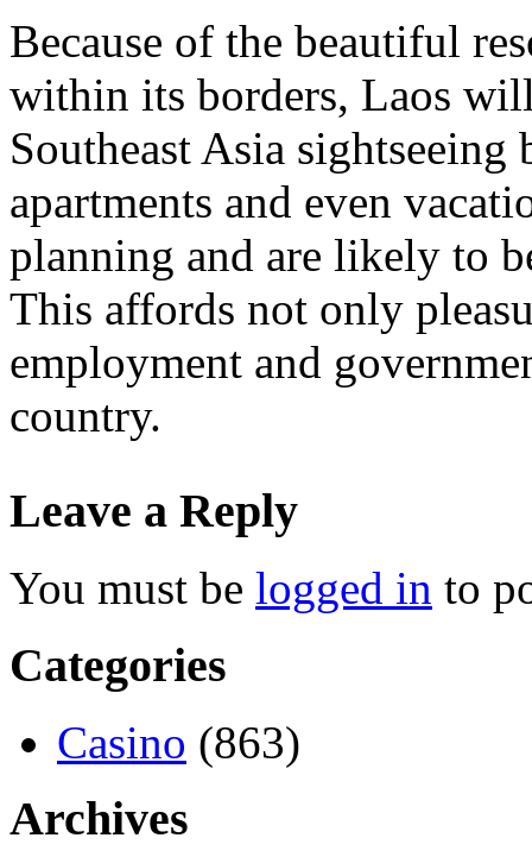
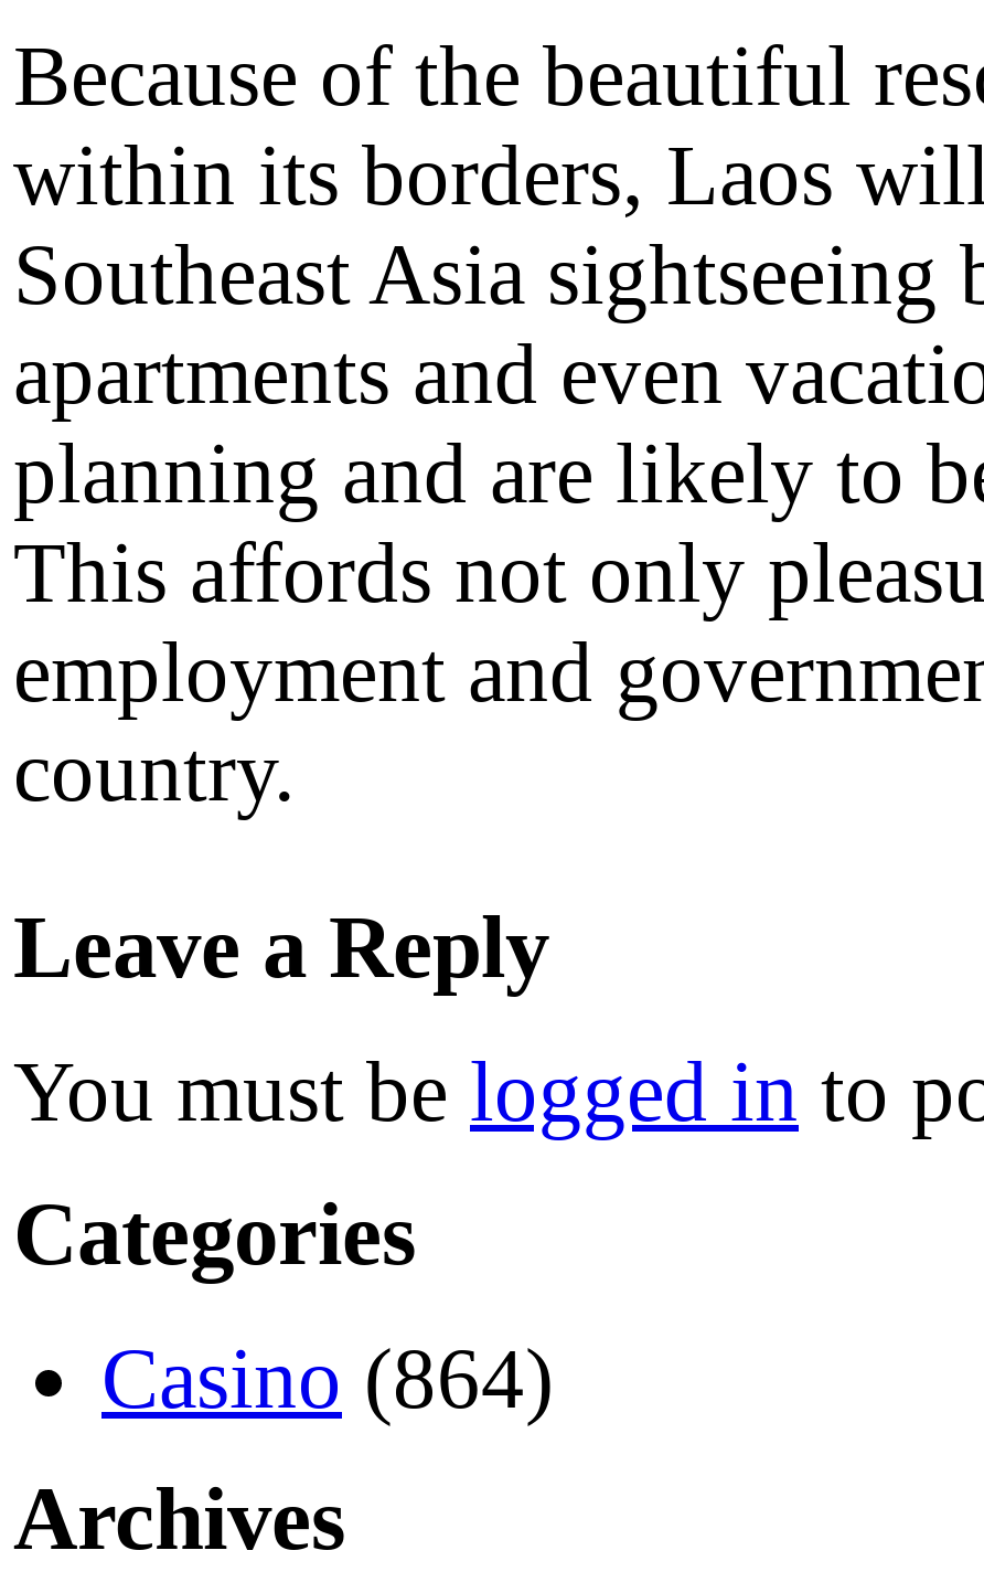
[57,716,300,767] Casino (863) -> [101,1329,554,1424] Casino (864)

